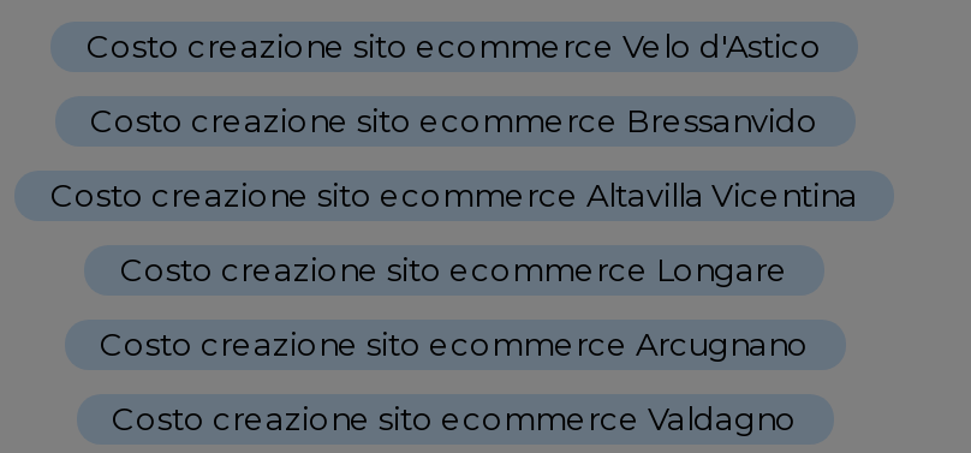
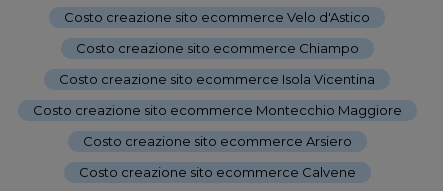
[90,100,818,138] Costo creazione sito ecommerce Bressanvido -> [75,40,358,56] Costo creazione sito ecommerce Chiampo
[50,174,858,213] Costo creazione sito ecommerce Altavilla Vicentina -> [59,71,375,87] Costo creazione sito ecommerce Isola Vicentina
[120,249,788,287] Costo creazione sito ecommerce Longare -> [32,102,401,118] Costo creazione sito ecommerce Montecchio Maggiore
[100,323,809,362] Costo creazione sito ecommerce Arcugnano -> [82,133,351,149] Costo creazione sito ecommerce Arsiero
[112,398,797,436] Costo creazione sito ecommerce Valdagno -> [78,164,355,180] Costo creazione sito ecommerce Calvene

